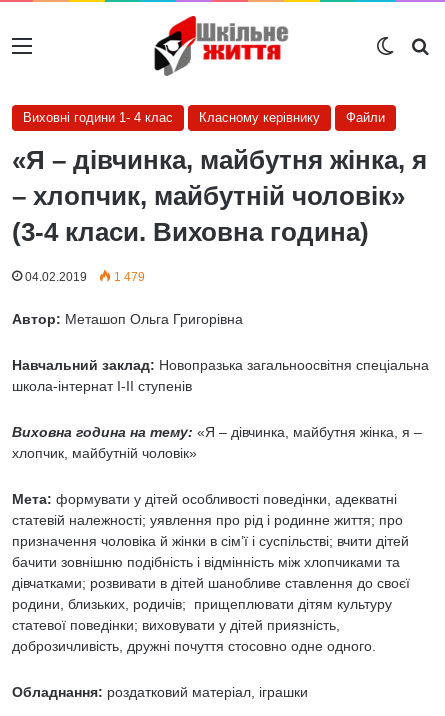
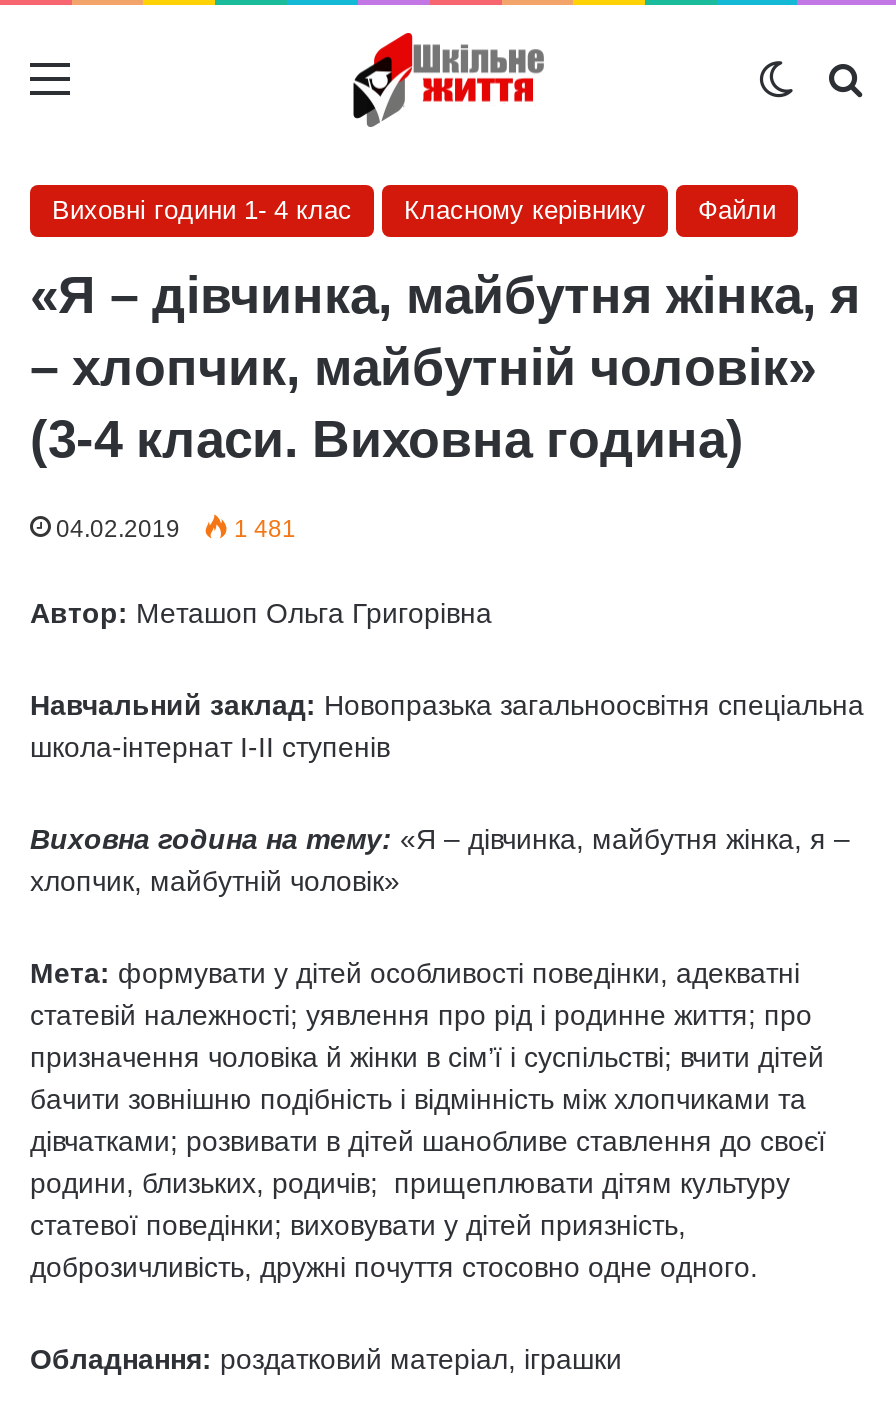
[153,15,289,77] [image] -> [314,31,580,127] [image]
[25,270,145,284] 04.02.2019 1 479 -> [56,514,296,542] 04.02.2019 1 481

